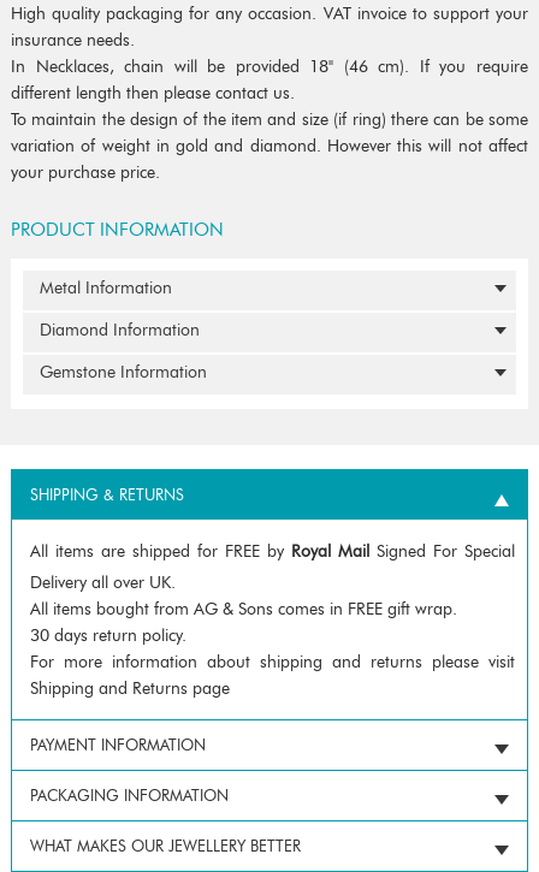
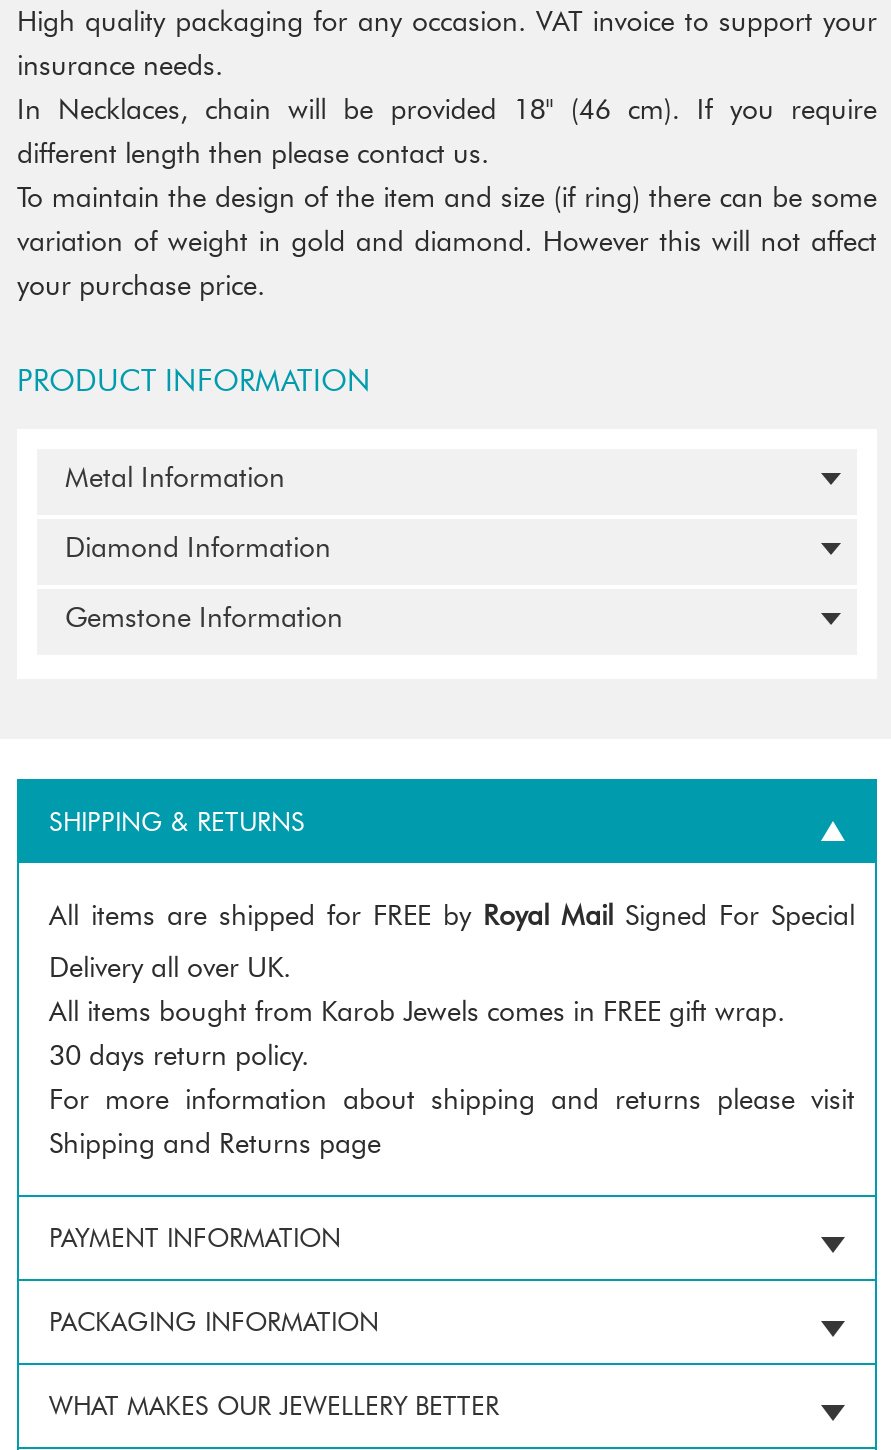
[30,601,457,618] All items bought from AG & Sons comes in FREE gift wrap. -> [49,999,785,1027] All items bought from Karob Jewels comes in FREE gift wrap.

